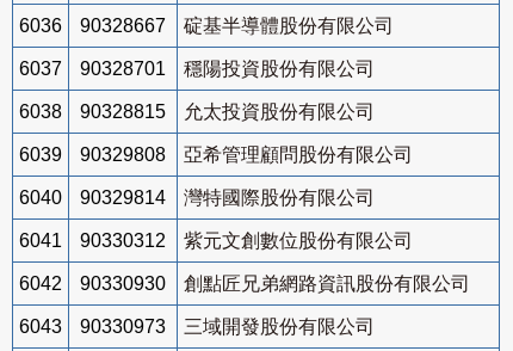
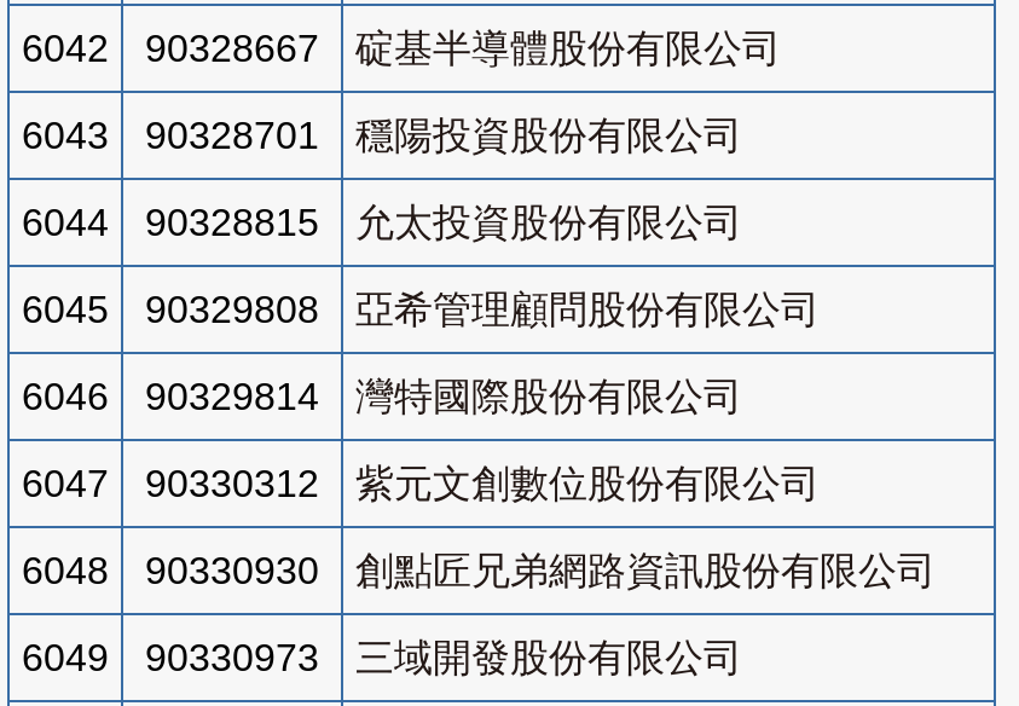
[19,15,394,36] 6036 90328667 碇基半導體股份有限公司 -> [22,28,781,69] 6042 90328667 碇基半導體股份有限公司
[19,58,375,79] 6037 90328701 穩陽投資股份有限公司 -> [22,115,742,156] 6043 90328701 穩陽投資股份有限公司
[19,101,375,122] 6038 90328815 允太投資股份有限公司 -> [22,202,742,243] 6044 90328815 允太投資股份有限公司
[19,144,413,165] 6039 90329808 亞希管理顧問股份有限公司 -> [22,289,820,330] 6045 90329808 亞希管理顧問股份有限公司
[19,187,375,208] 6040 90329814 灣特國際股份有限公司 -> [22,376,742,417] 6046 90329814 灣特國際股份有限公司
[19,230,413,251] 6041 90330312 紫元文創數位股份有限公司 -> [22,463,820,504] 6047 90330312 紫元文創數位股份有限公司
[19,273,470,294] 6042 90330930 創點匠兄弟網路資訊股份有限公司 -> [22,550,936,591] 6048 90330930 創點匠兄弟網路資訊股份有限公司
[19,316,375,337] 6043 90330973 三域開發股份有限公司 -> [22,637,742,678] 6049 90330973 三域開發股份有限公司

